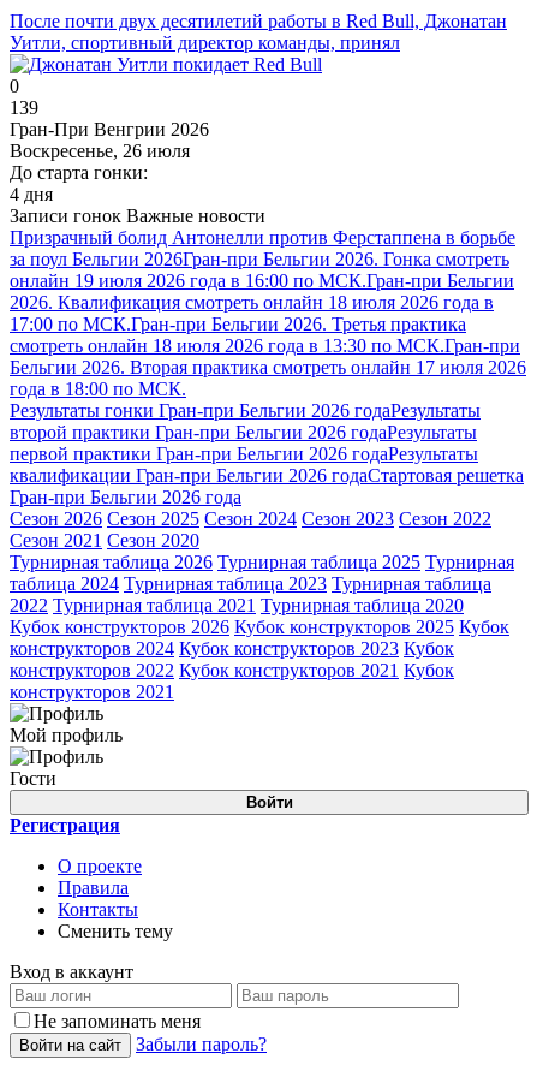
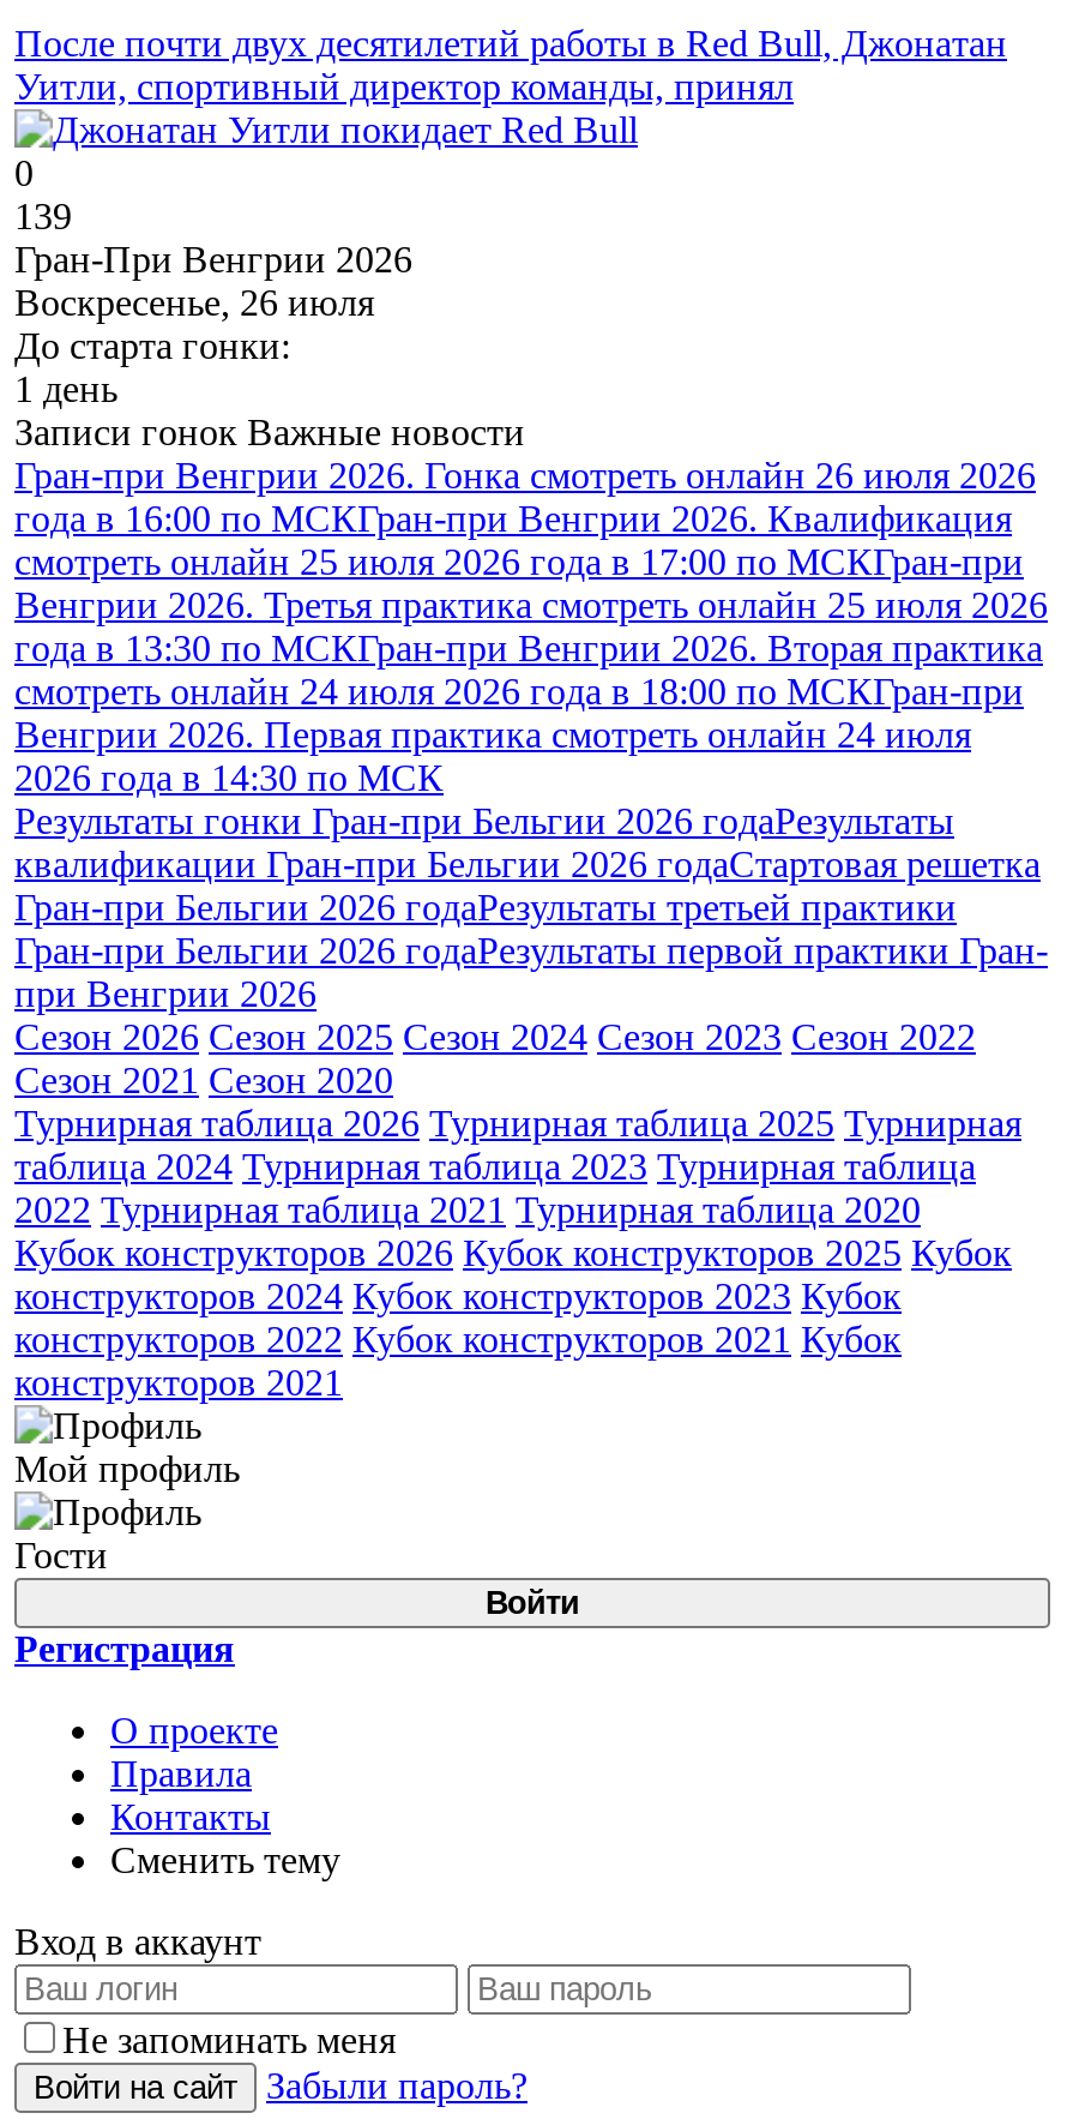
[10,183,53,204] 4 дня -> [14,367,117,408] 1 день
[10,227,526,399] Призрачный болид Антонелли против Ферстаппена в борьбе | за поул Бельгии 2026Гран-при Бельгии 2026. Гонка смотреть | онлайн 19 июля 2026 года в 16:00 по МСК.Гран-при Бельгии | 2026. Квалификация смотреть онлайн 18 июля 2026 года в | 17:00 по МСК.Гран-при Бельгии 2026. Третья практика | смотреть онлайн 18 июля 2026 года в 13:30 по МСК.Гран-при | Бельгии 2026. Вторая практика смотреть онлайн 17 июля 2026 | года в 18:00 по МСК. -> [14,454,1048,797] Гран-при Венгрии 2026. Гонка смотреть онлайн 26 июля 2026 | года в 16:00 по МСКГран-при Венгрии 2026. Квалификация | смотреть онлайн 25 июля 2026 года в 17:00 по МСКГран-при | Венгрии 2026. Третья практика смотреть онлайн 25 июля 2026 | года в 13:30 по МСКГран-при Венгрии 2026. Вторая практика | смотреть онлайн 24 июля 2026 года в 18:00 по МСКГран-при | Венгрии 2026. Первая практика смотреть онлайн 24 июля | 2026 года в 14:30 по МСК
[10,421,478,463] второй практики Гран-при Бельгии 2026 годаРезультаты | первой практики Гран-при Бельгии 2026 годаРезультаты -> none
moved [10,465,524,485] -> [14,843,1041,883]: квалификации Гран-при Бельгии 2026 годаСтартовая решетка
[10,486,241,507] Гран-при Бельгии 2026 года -> [14,886,1048,1013] Гран-при Бельгии 2026 годаРезультаты третьей практики | Гран-при Бельгии 2026 годаРезультаты первой практики Гран- | при Венгрии 2026

